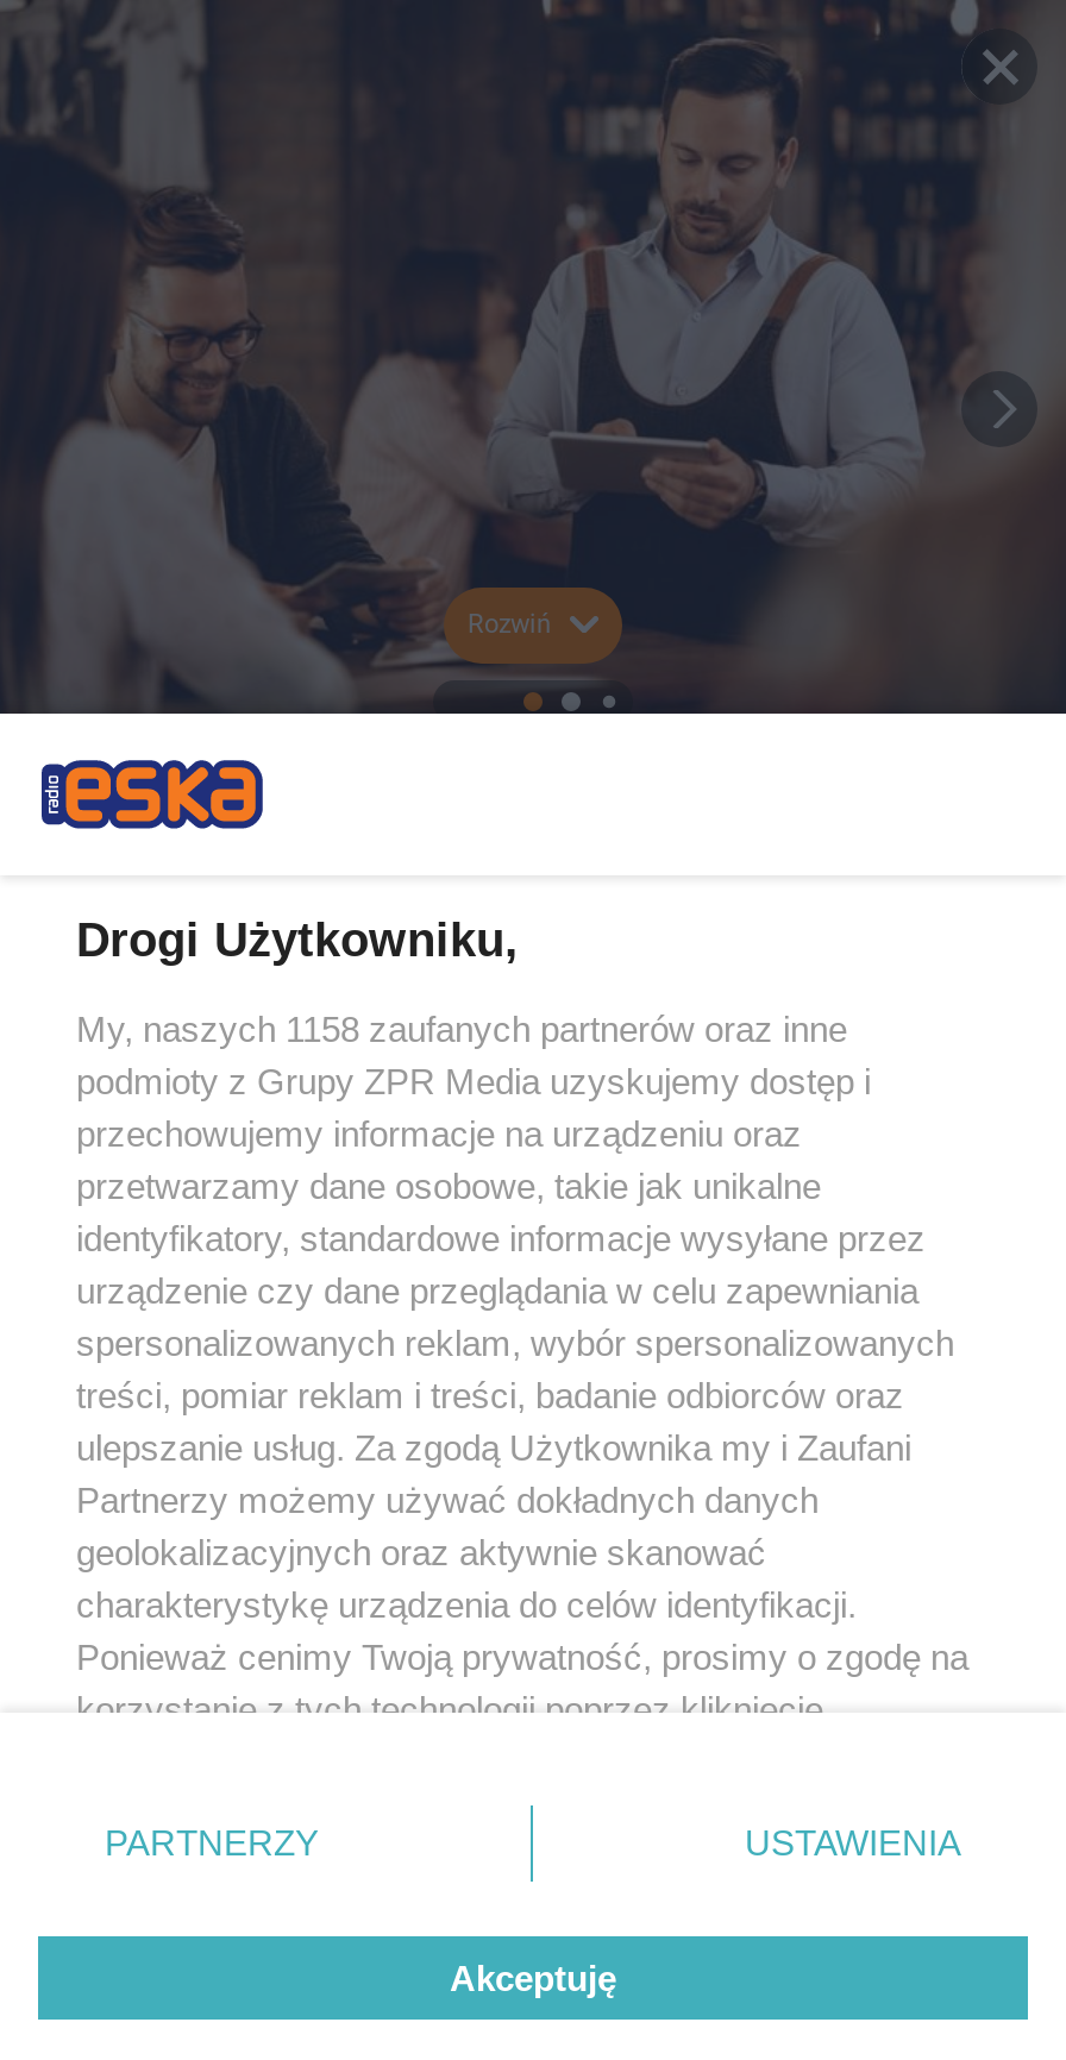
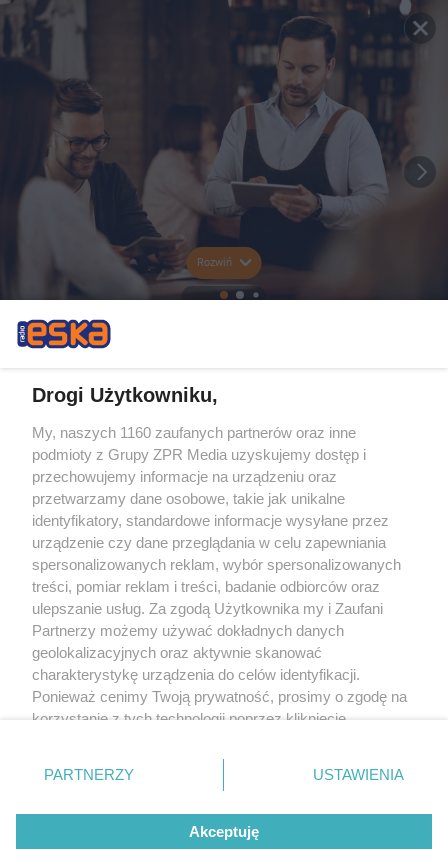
[76,1009,847,1049] My, naszych 1158 zaufanych partnerów oraz inne -> [32,424,356,441] My, naszych 1160 zaufanych partnerów oraz inne

